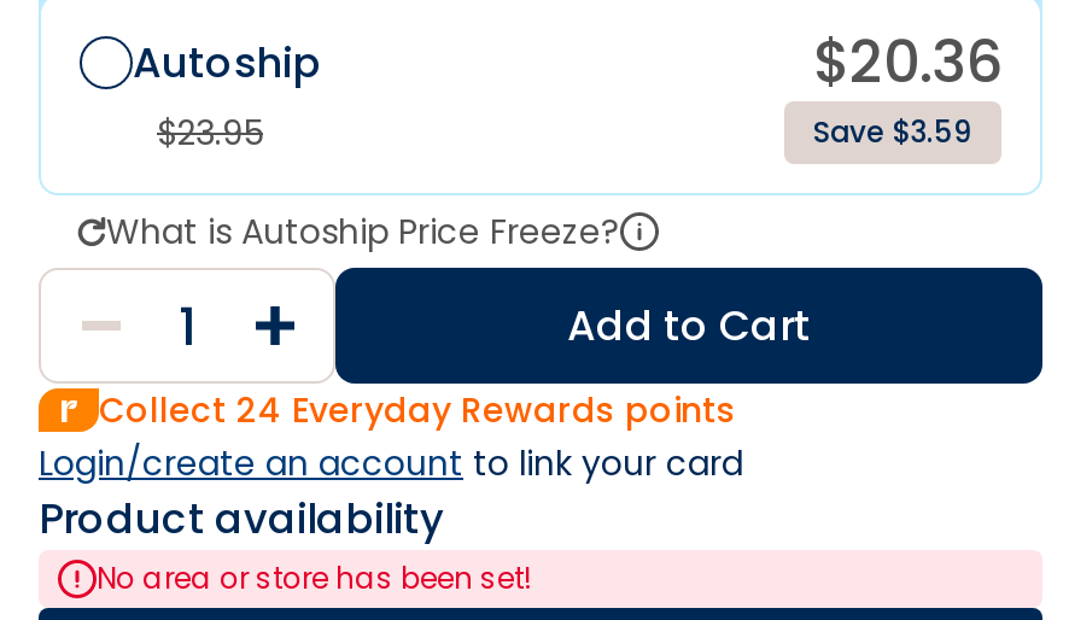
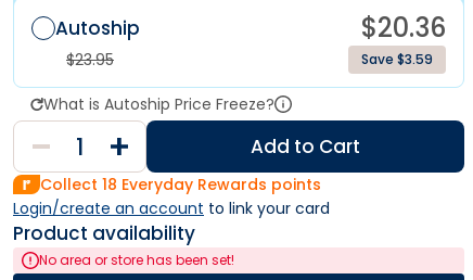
[99,386,736,434] Collect 24 Everyday Rewards points -> [40,174,321,195] Collect 18 Everyday Rewards points

